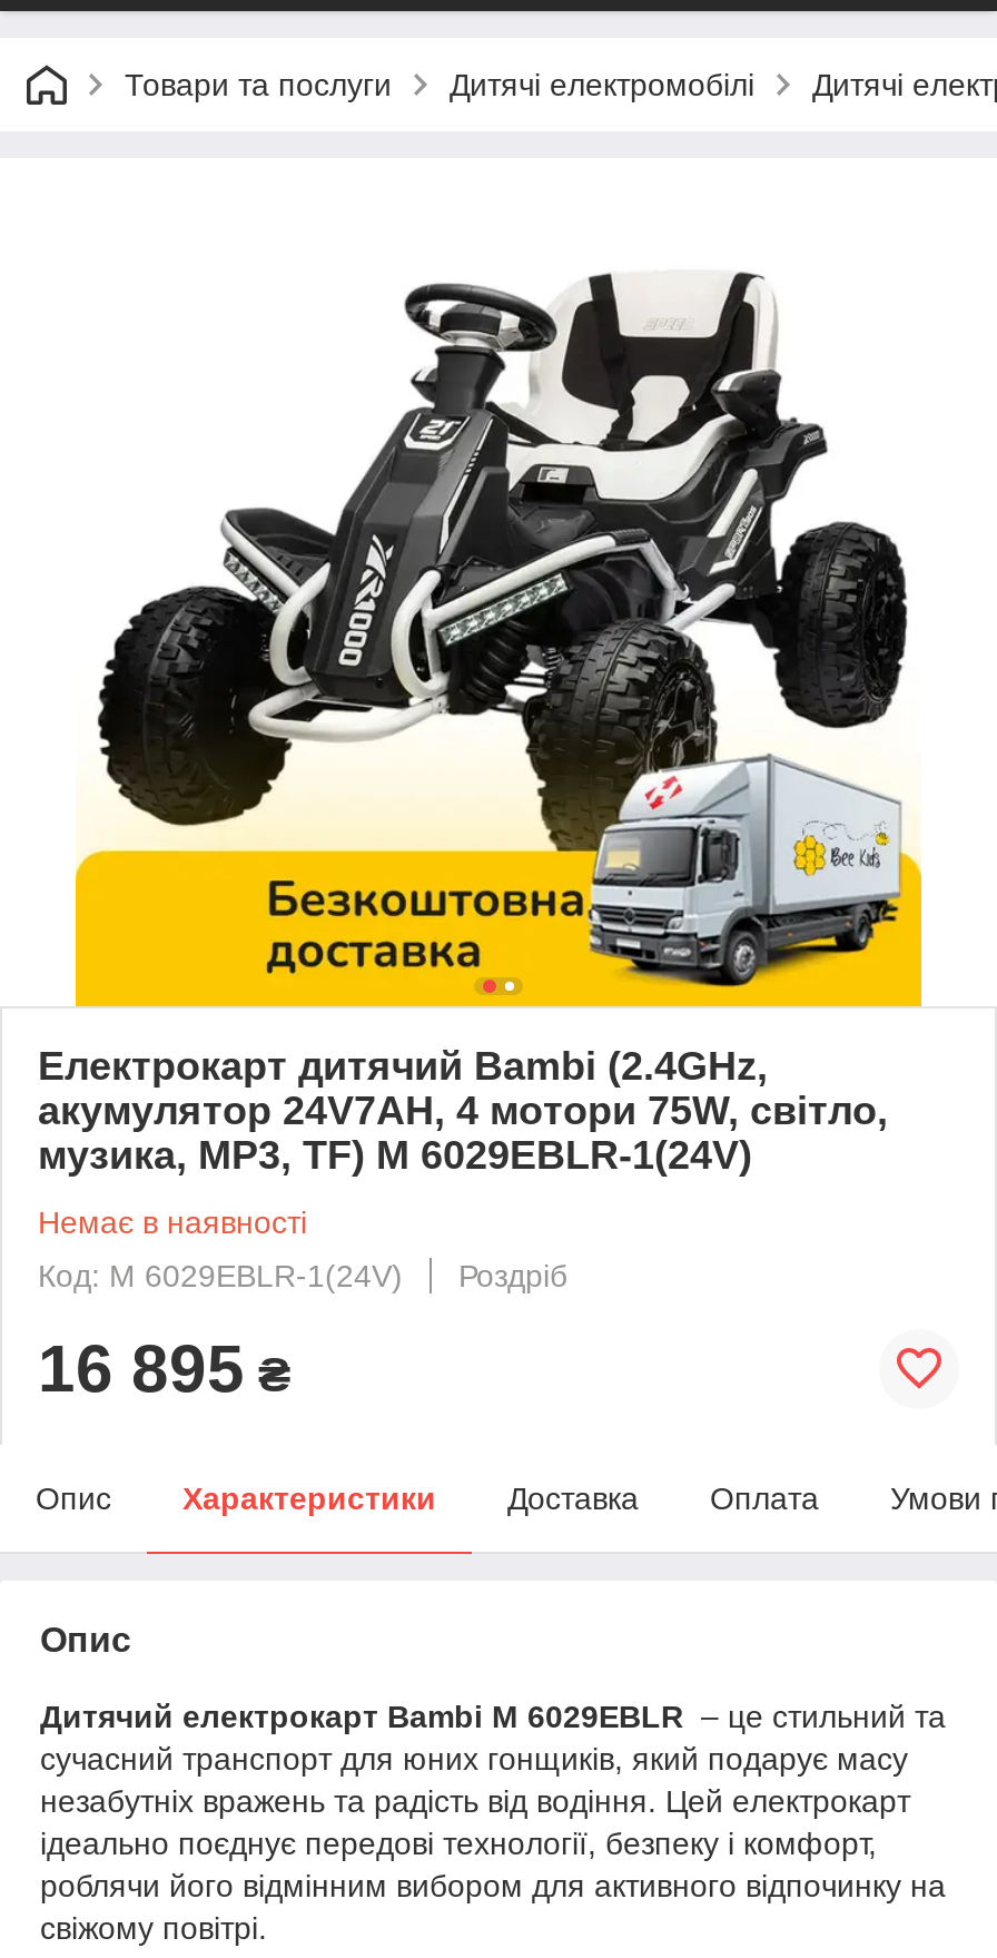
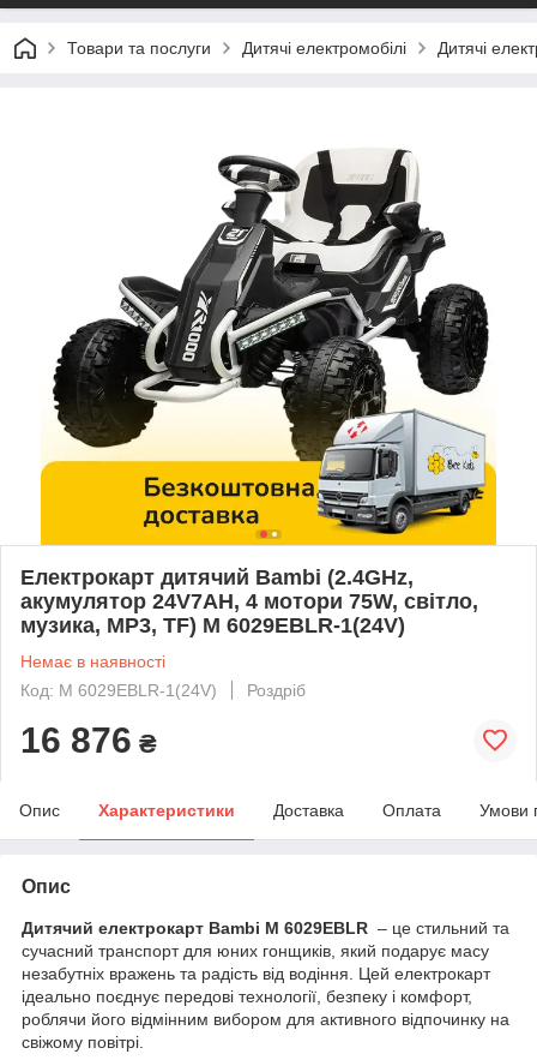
[38,1331,292,1404] 16 895 ₴ -> [20,720,157,760] 16 876 ₴

